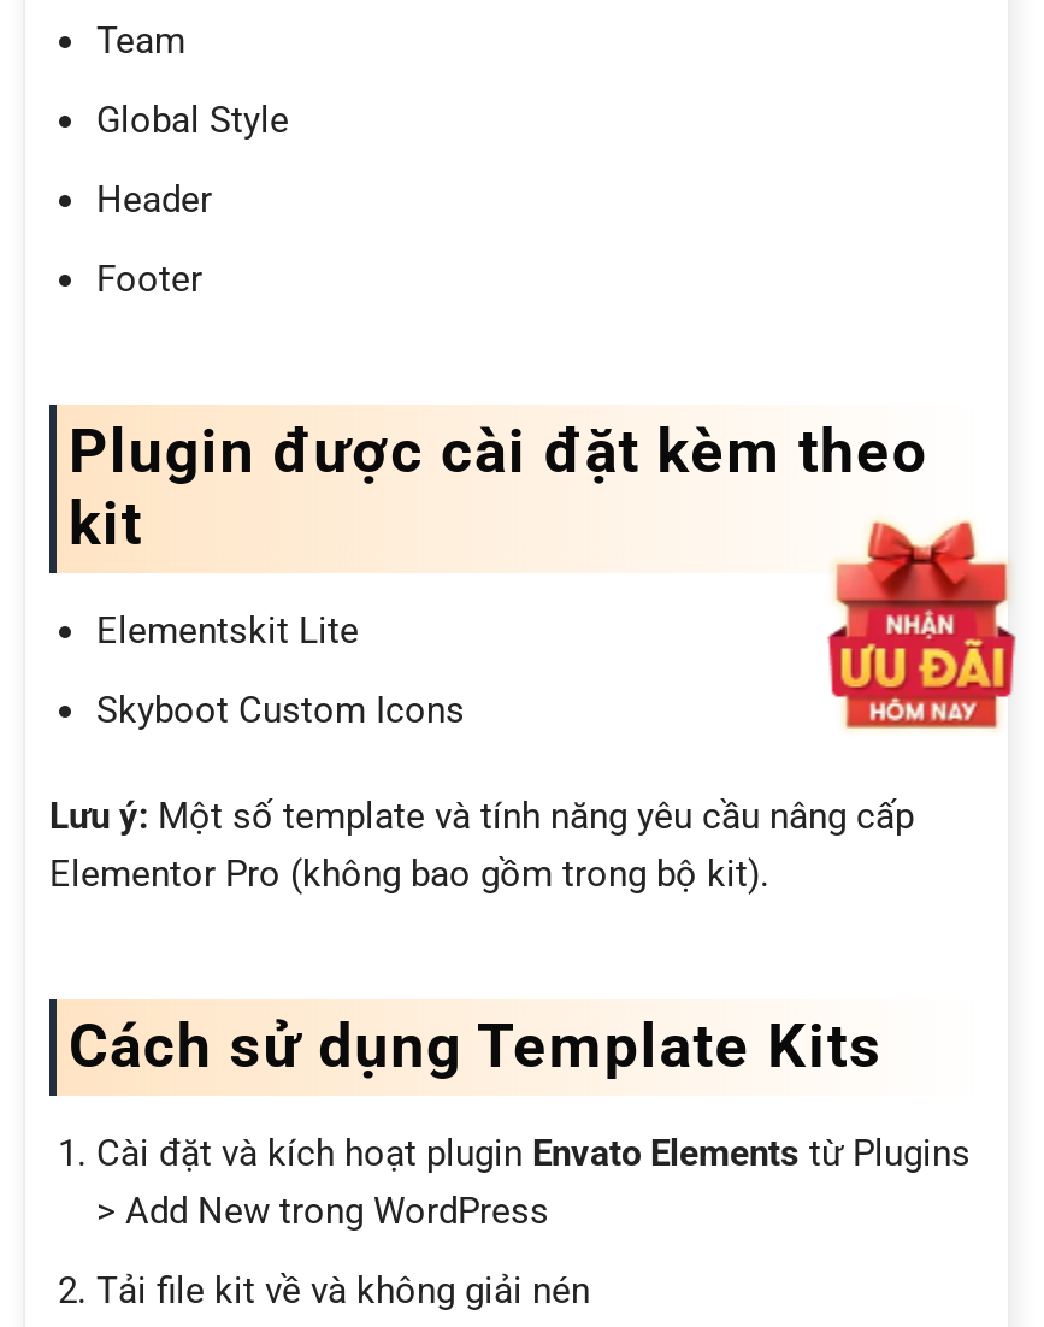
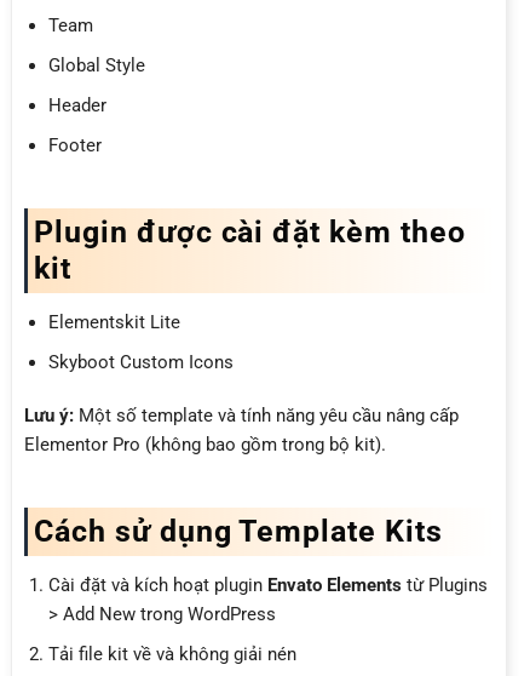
[825,518,1018,732] [image] -> none

